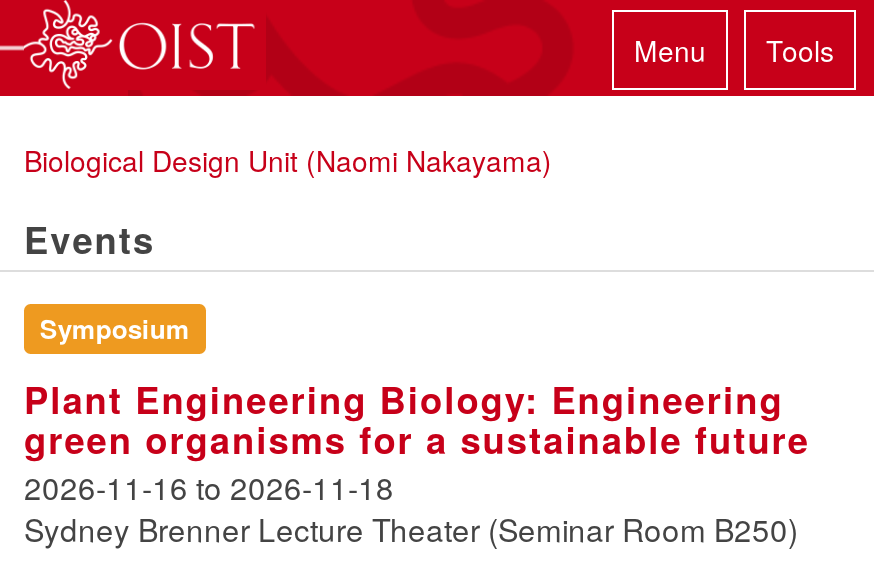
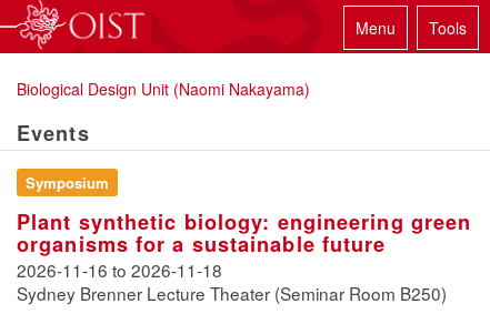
[24,373,810,465] Plant Engineering Biology: Engineering | green organisms for a sustainable future -> [17,207,471,258] Plant synthetic biology: engineering green | organisms for a sustainable future

